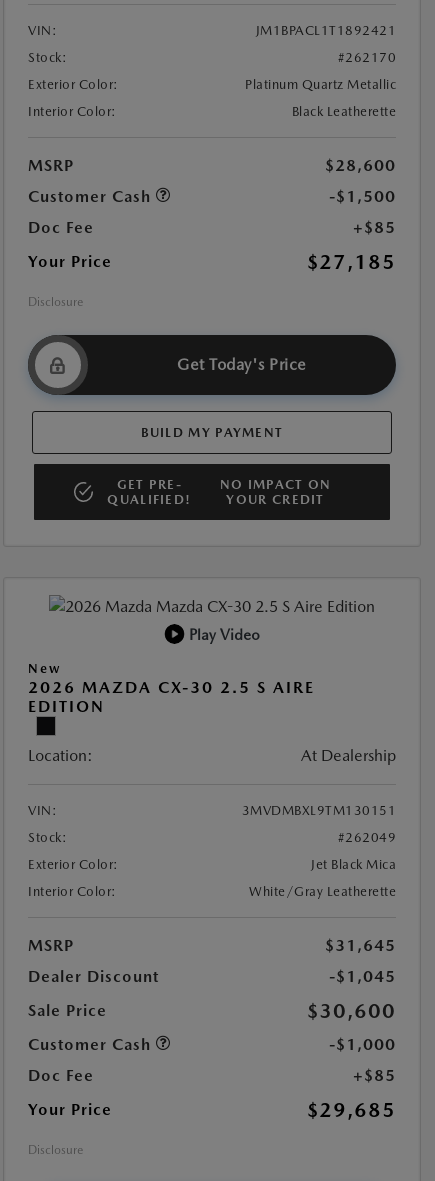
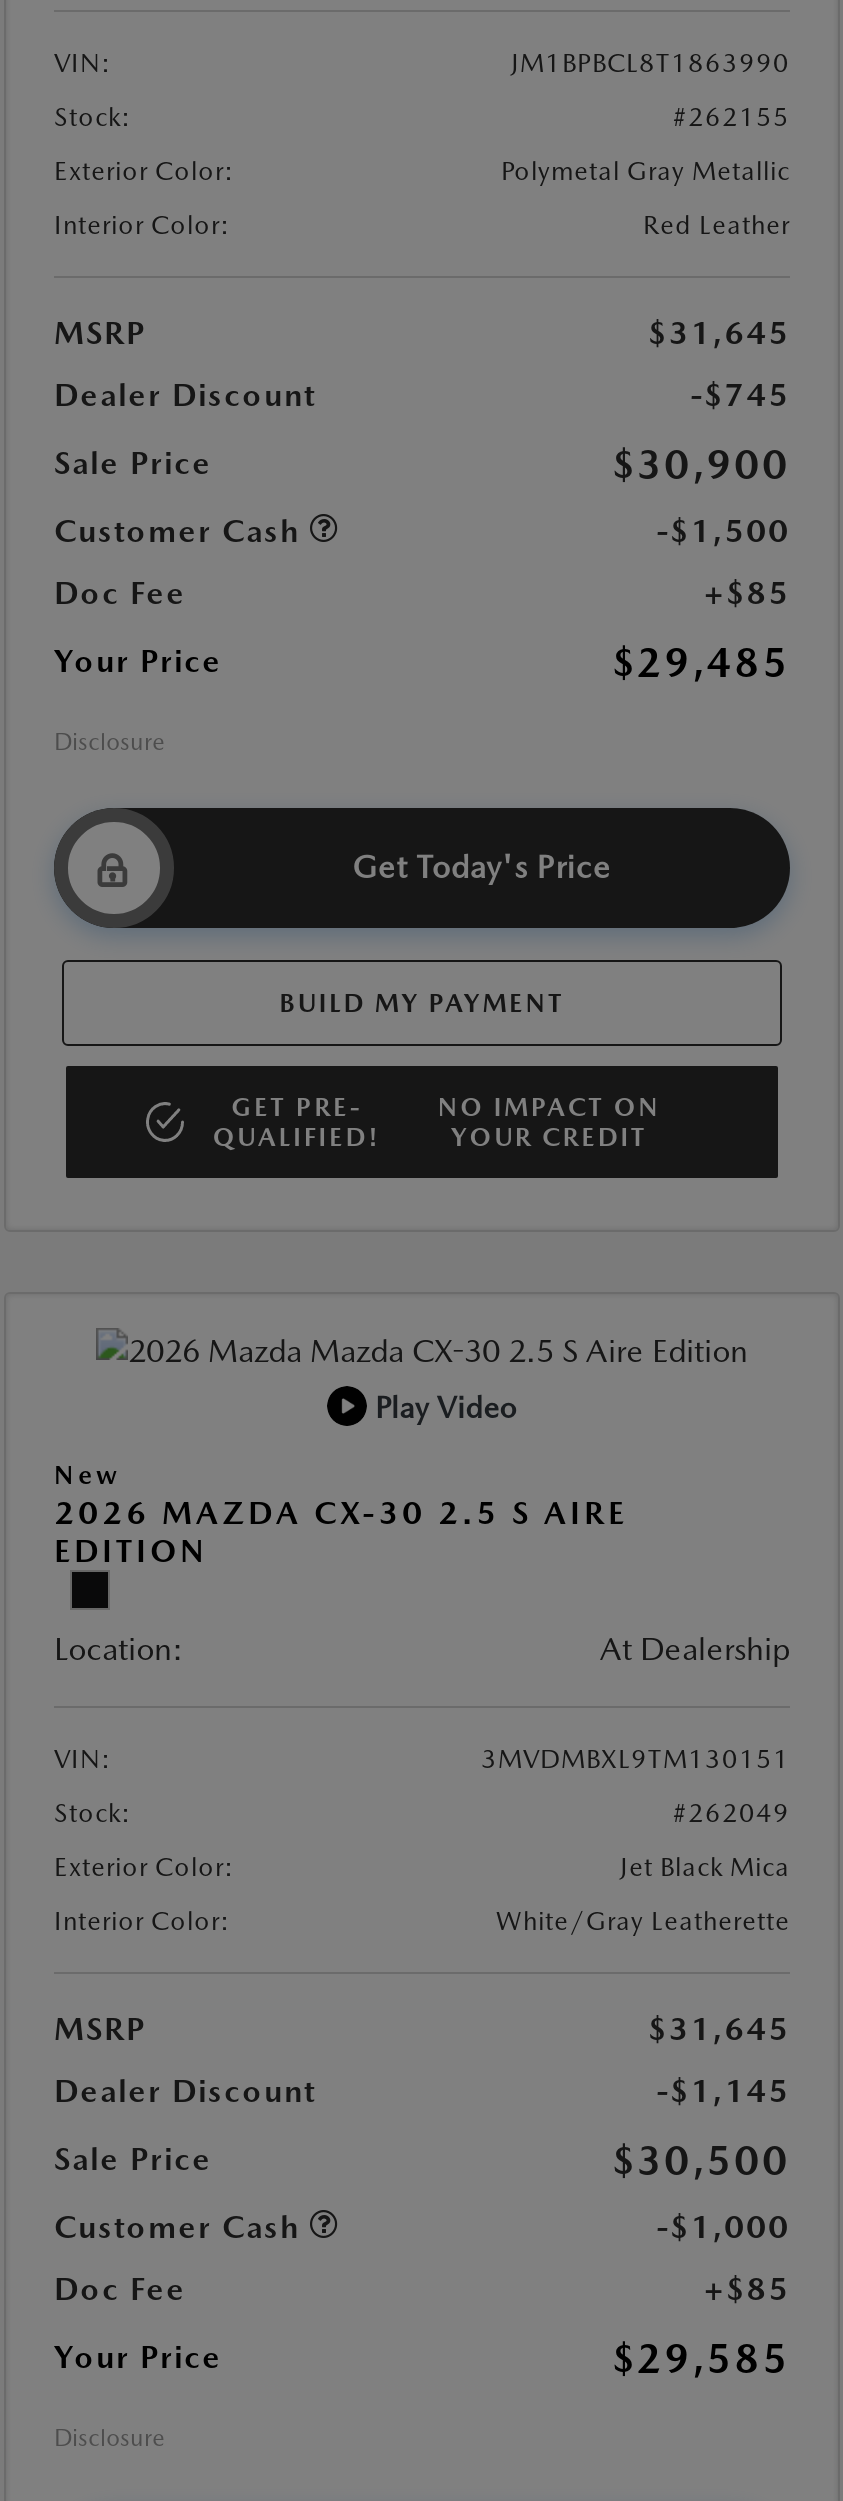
[255,23,396,38] JM1BPACL1T1892421 -> [511,48,790,78] JM1BPBCL8T1863990
[337,50,396,65] #262170 -> [673,102,790,132] #262155
[245,77,396,92] Platinum Quartz Metallic -> [501,156,790,186] Polymetal Gray Metallic
[291,104,396,119] Black Leatherette -> [643,210,790,240] Red Leather
[325,156,396,175] $28,600 -> [54,314,790,488] $31,645 | Dealer Discount | -$745 | Sale Price | $30,900
[307,250,396,274] $27,185 -> [612,638,790,686] $29,485
[329,967,396,986] -$1,045 -> [656,2072,790,2110] -$1,145
[307,999,396,1023] $30,600 -> [612,2136,790,2184] $30,500
[307,1098,396,1122] $29,685 -> [612,2334,790,2382] $29,585

